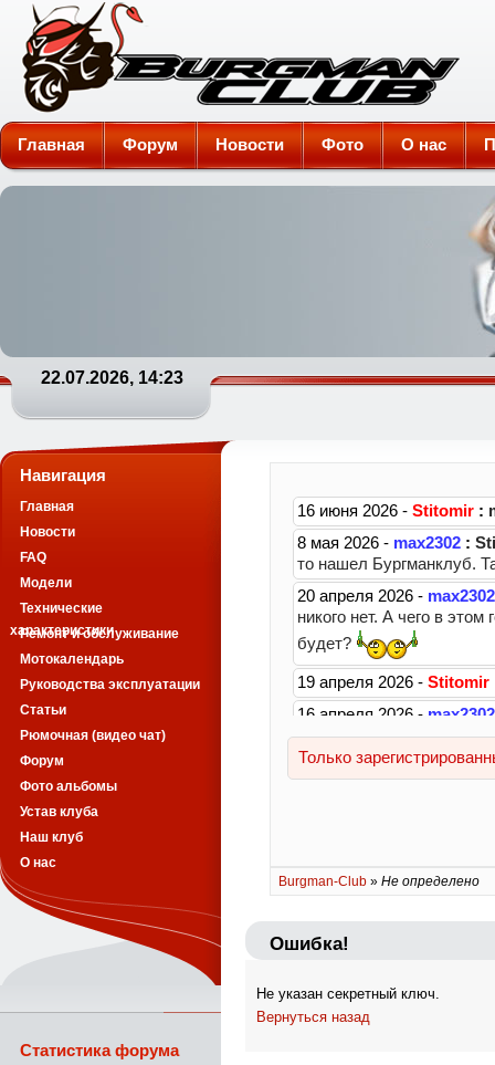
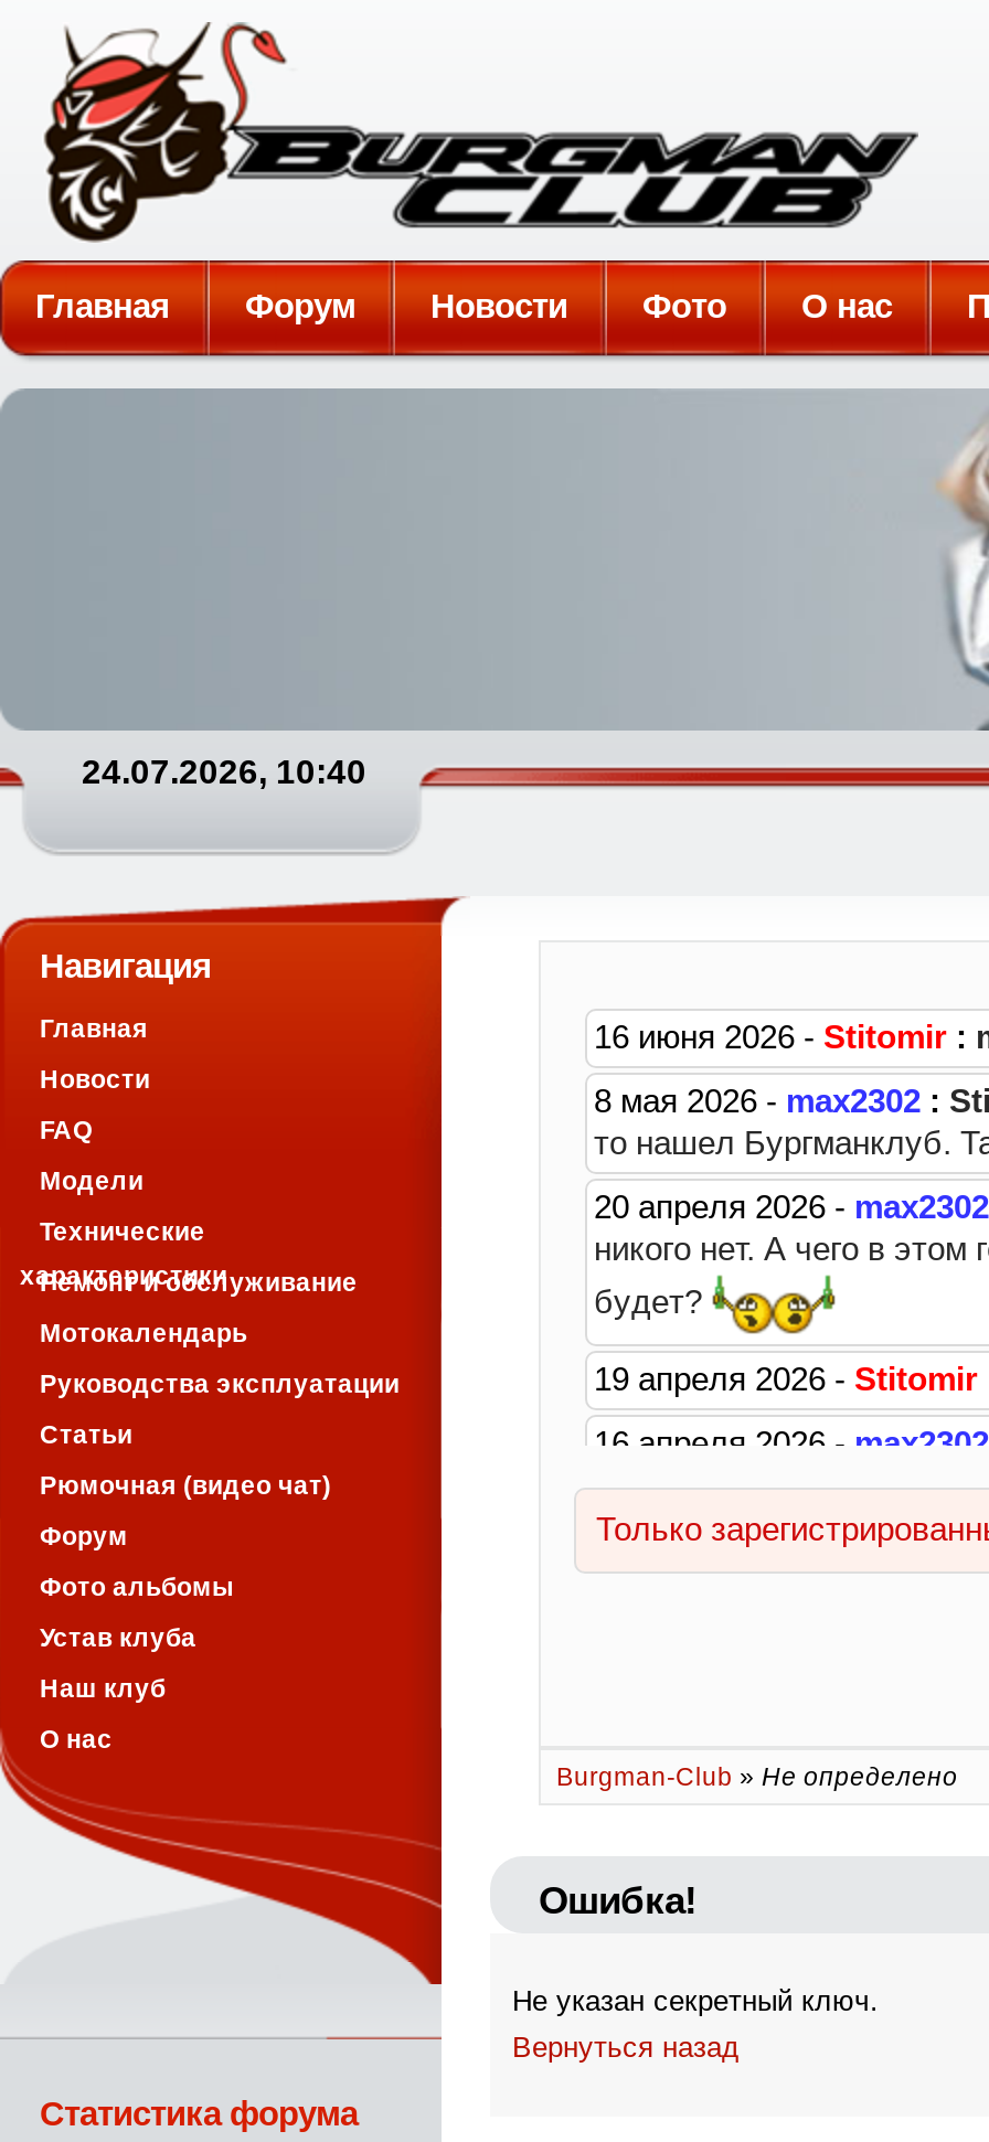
[41,368,183,387] 22.07.2026, 14:23 -> [82,753,366,790] 24.07.2026, 10:40

